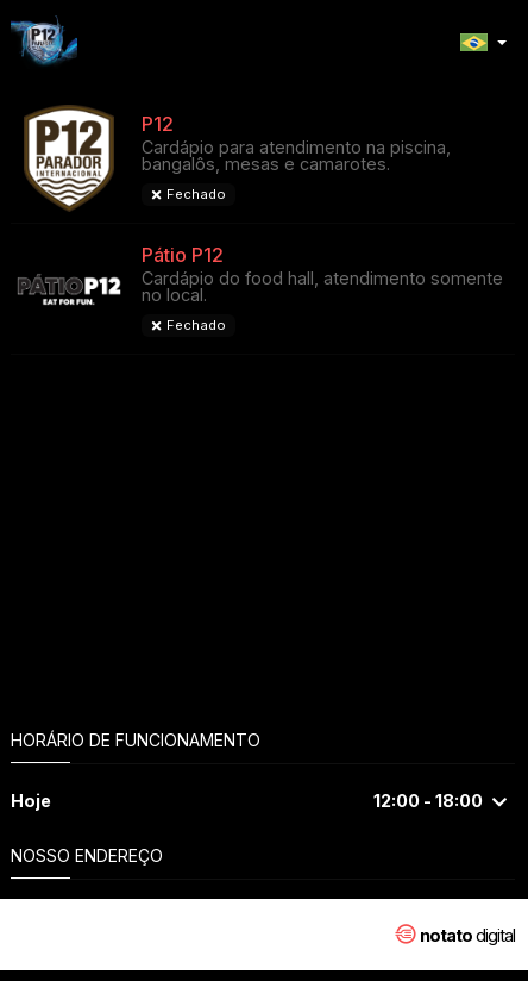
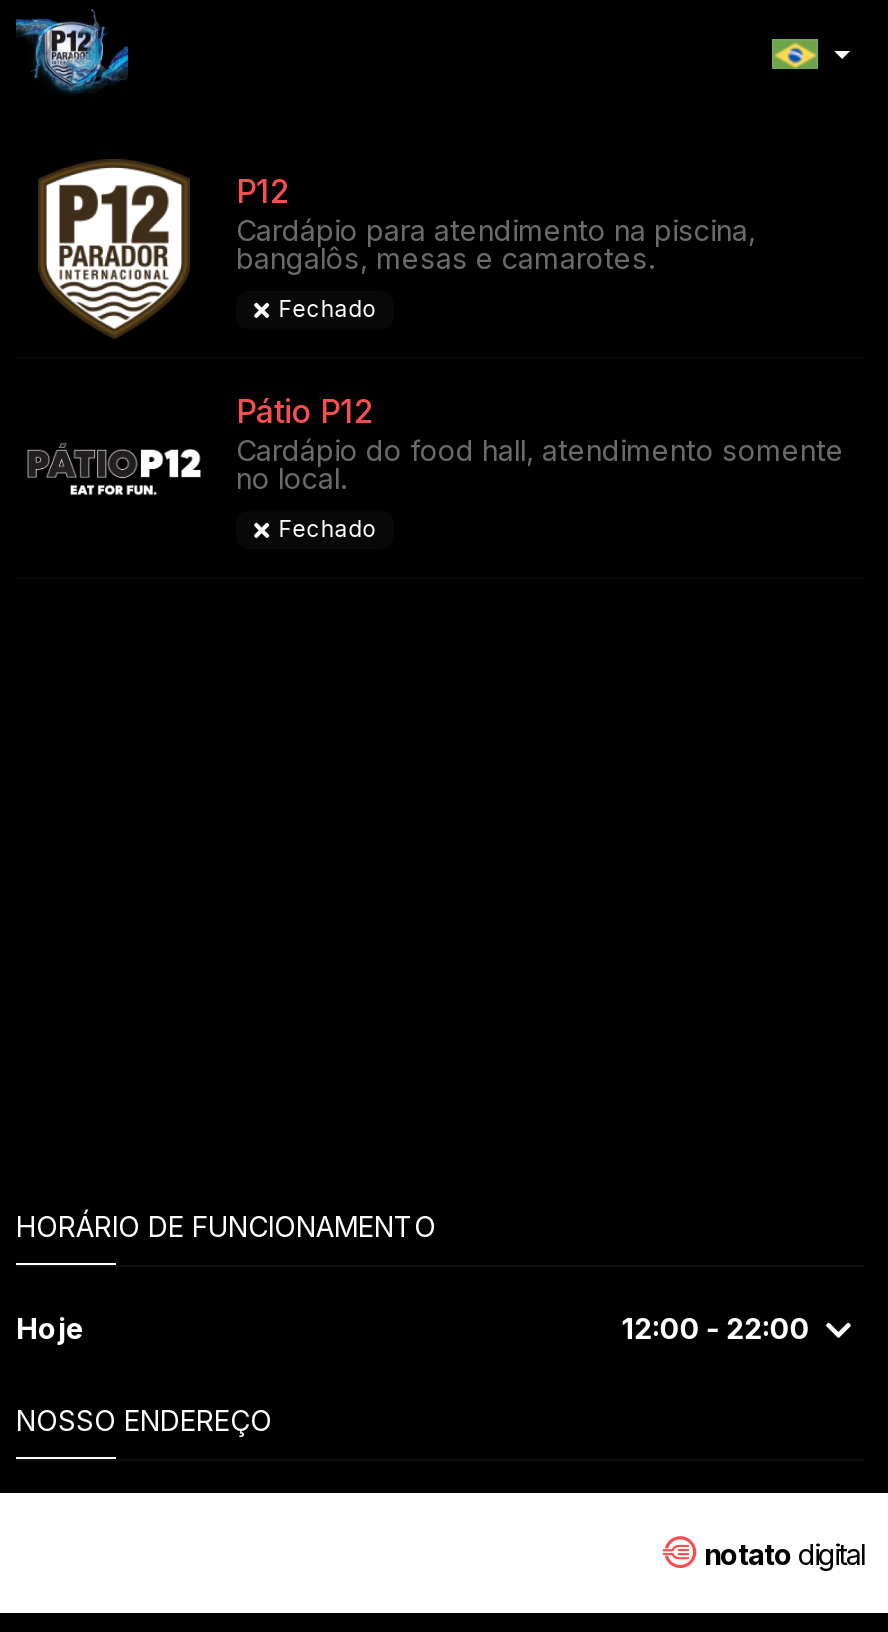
[373,791,483,811] 12:00 - 18:00 -> [622,1311,810,1345] 12:00 - 22:00

